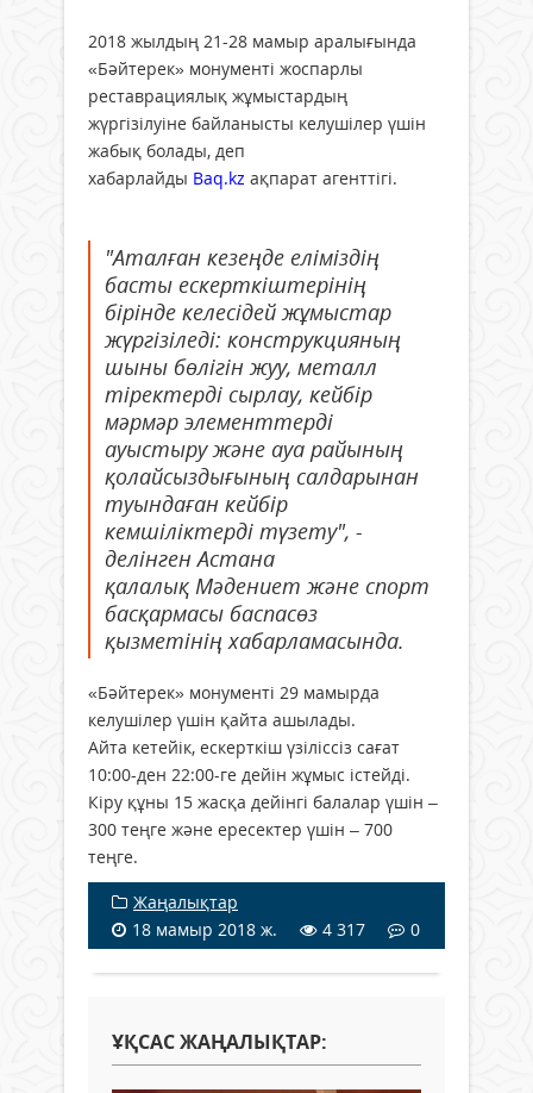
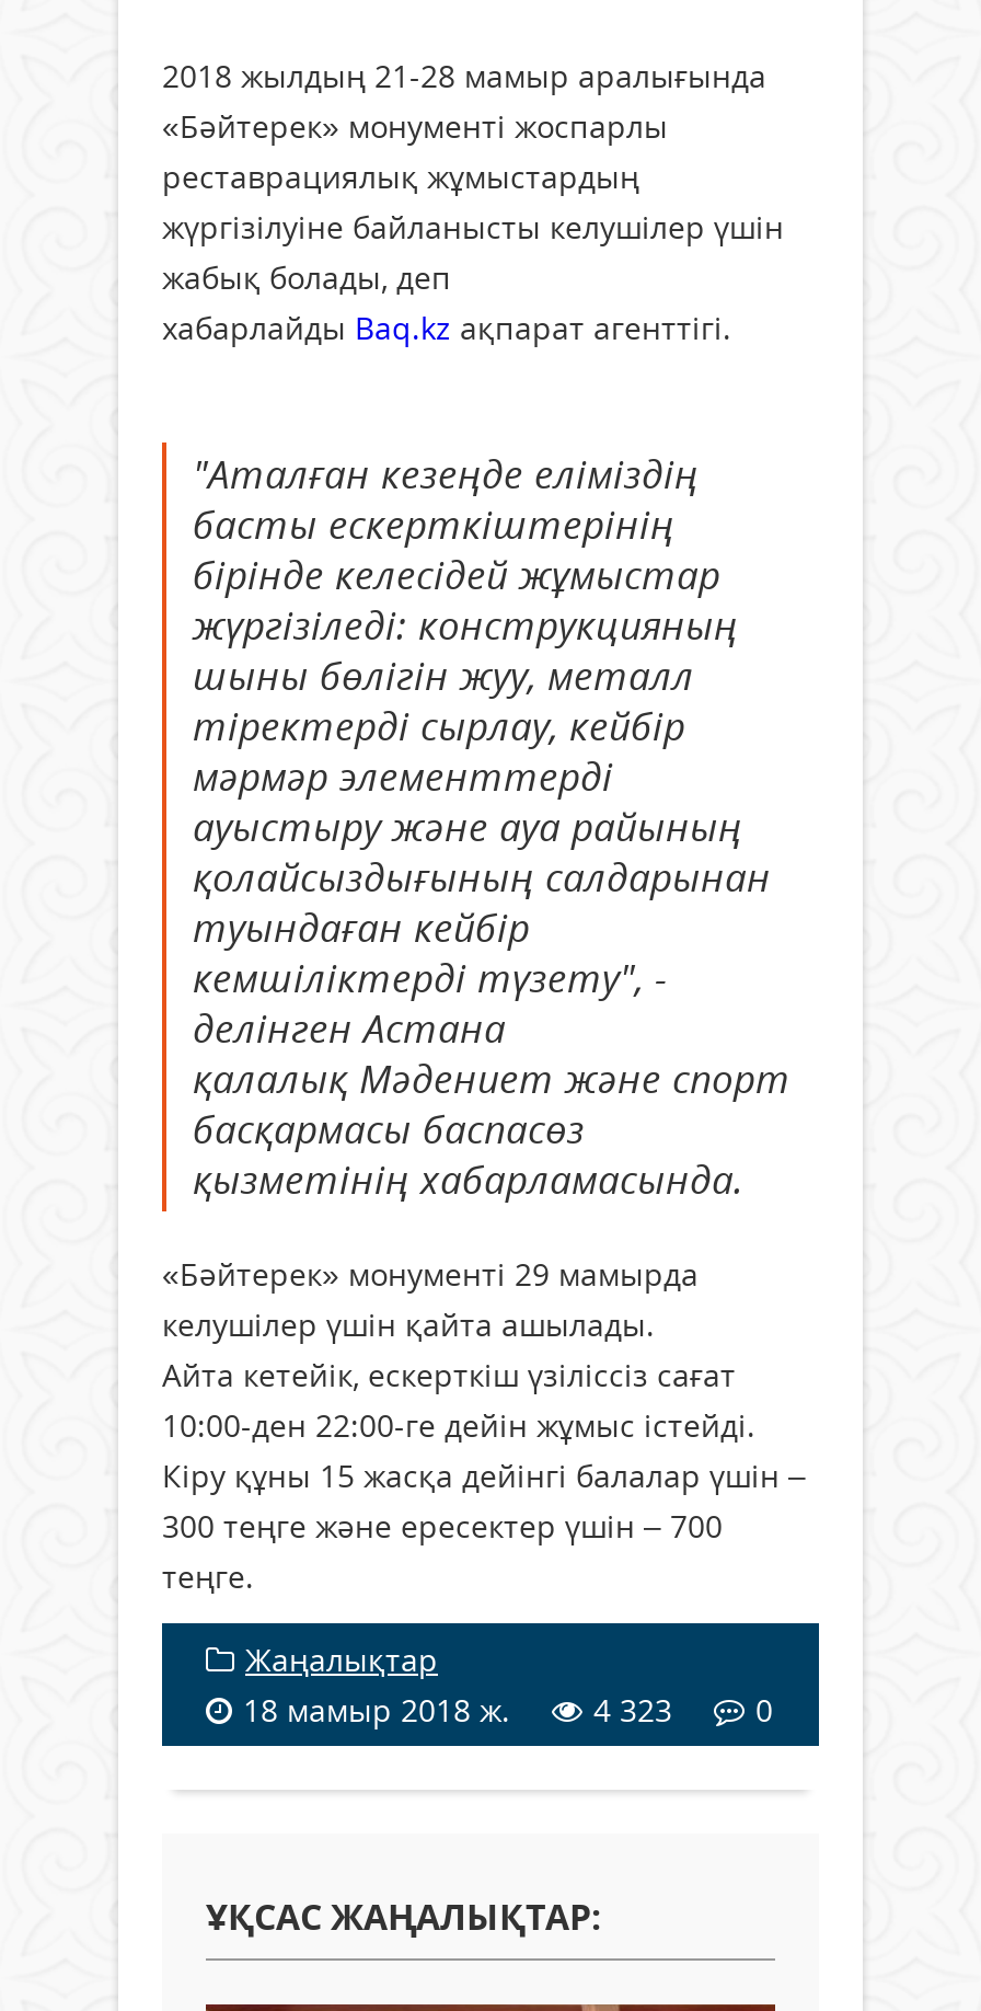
[132,918,420,941] 18 мамыр 2018 ж. 4 317 0 -> [243,1690,773,1731] 18 мамыр 2018 ж. 4 323 0

